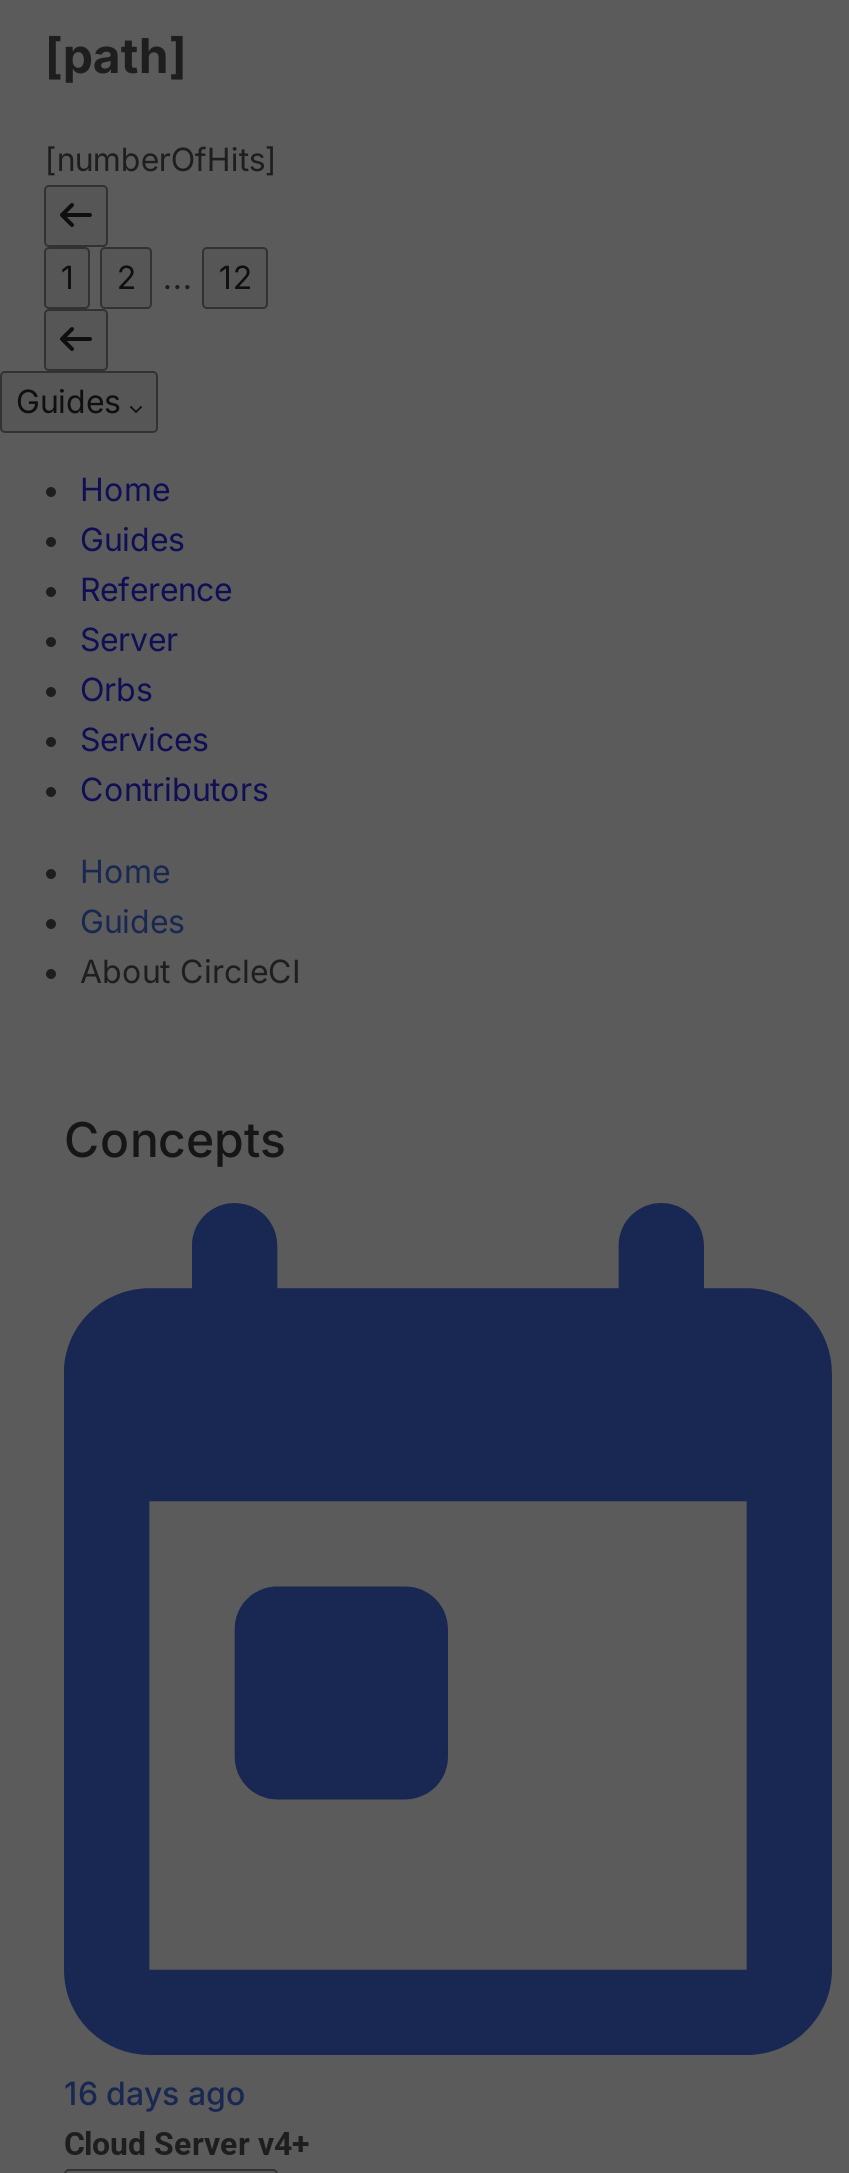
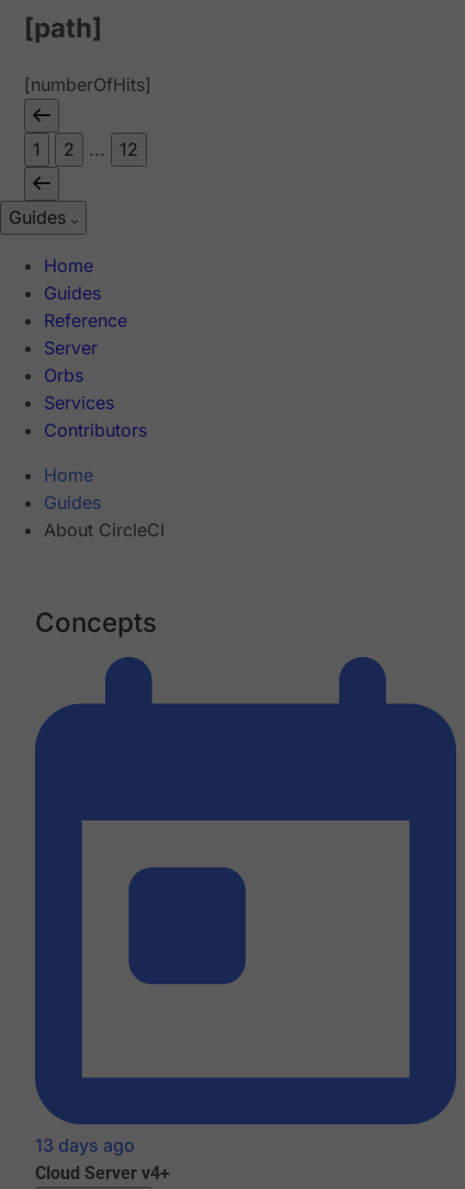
[64,2074,246,2114] 16 days ago -> [35,1135,135,1157] 13 days ago

